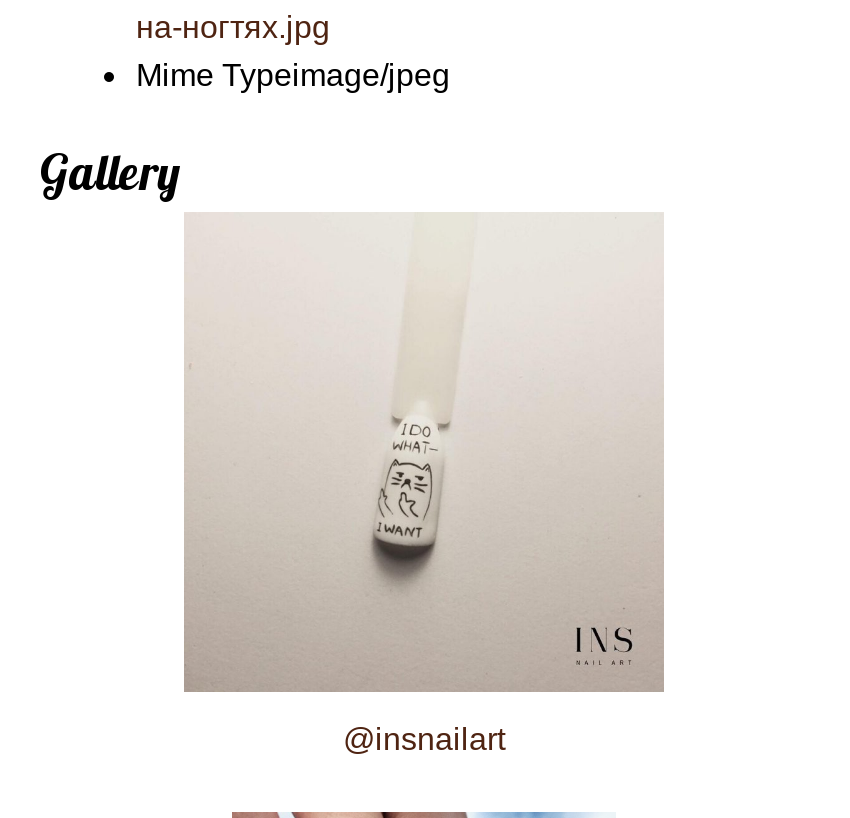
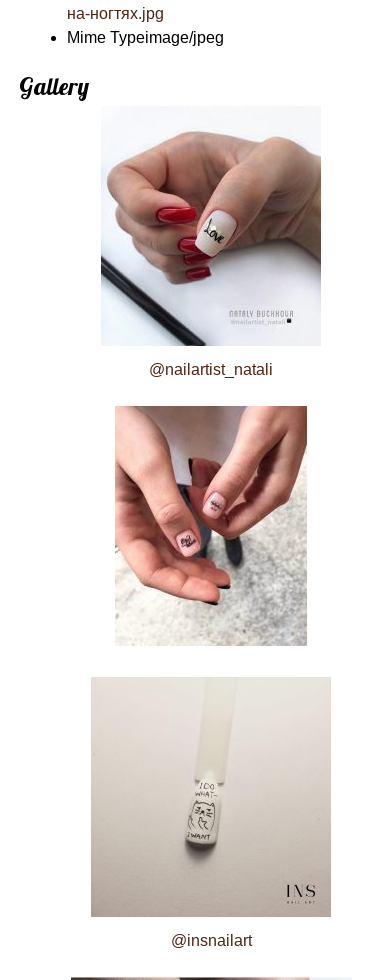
none -> [100,132,322,378] [image] | @nailartist_natali
none -> [115,405,308,646] [image]

